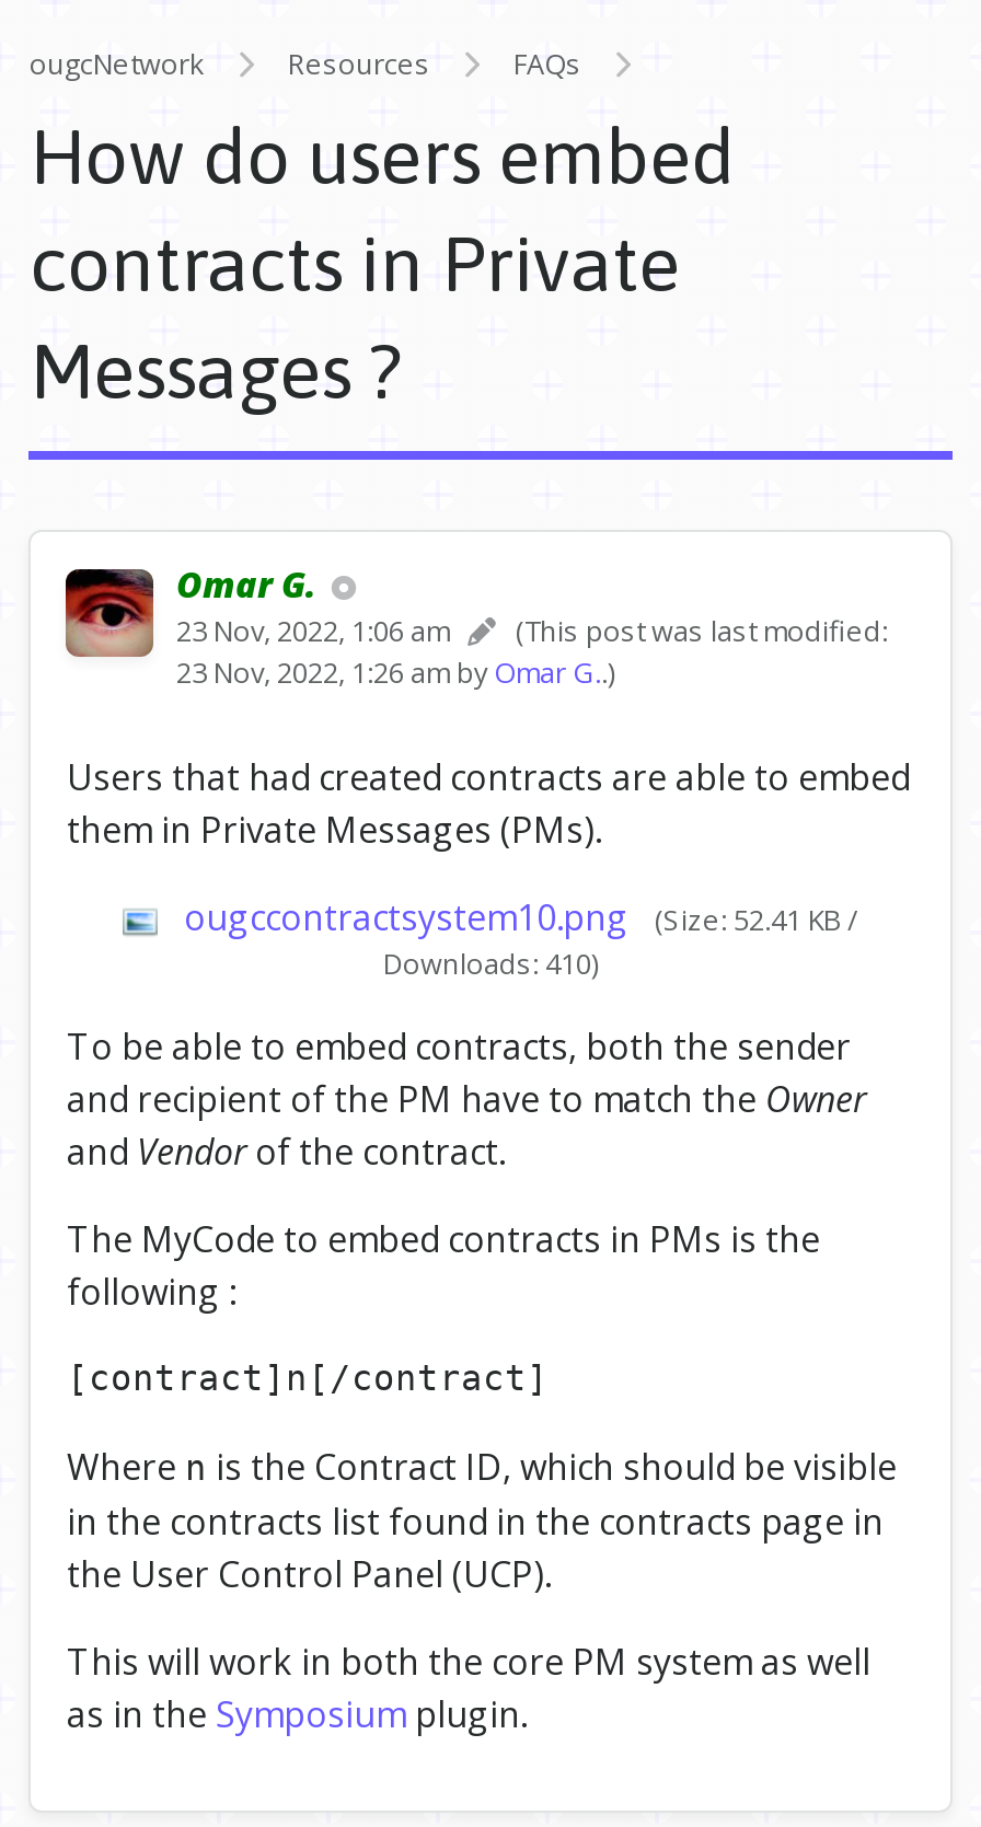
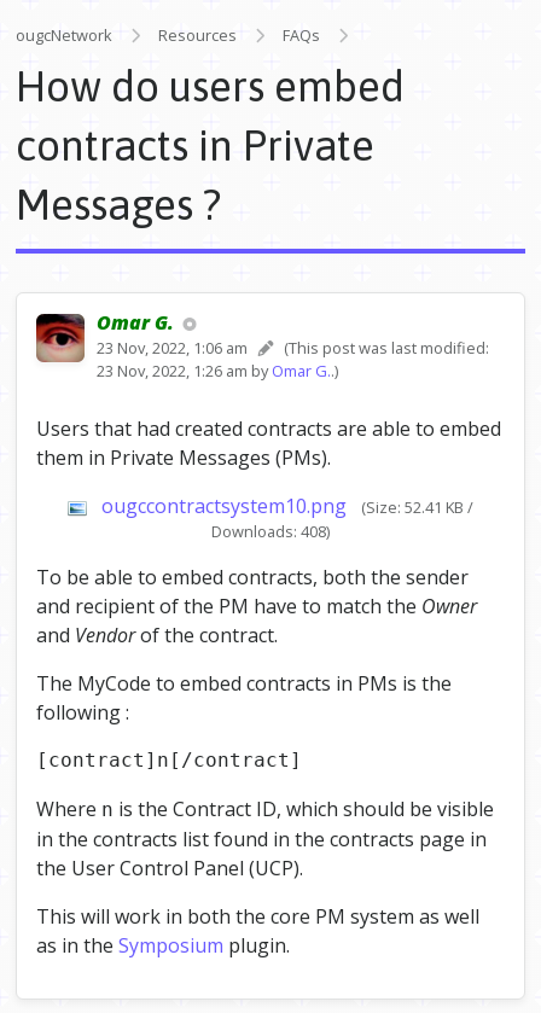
[383,944,598,983] Downloads: 410) -> [211,520,330,542] Downloads: 408)

